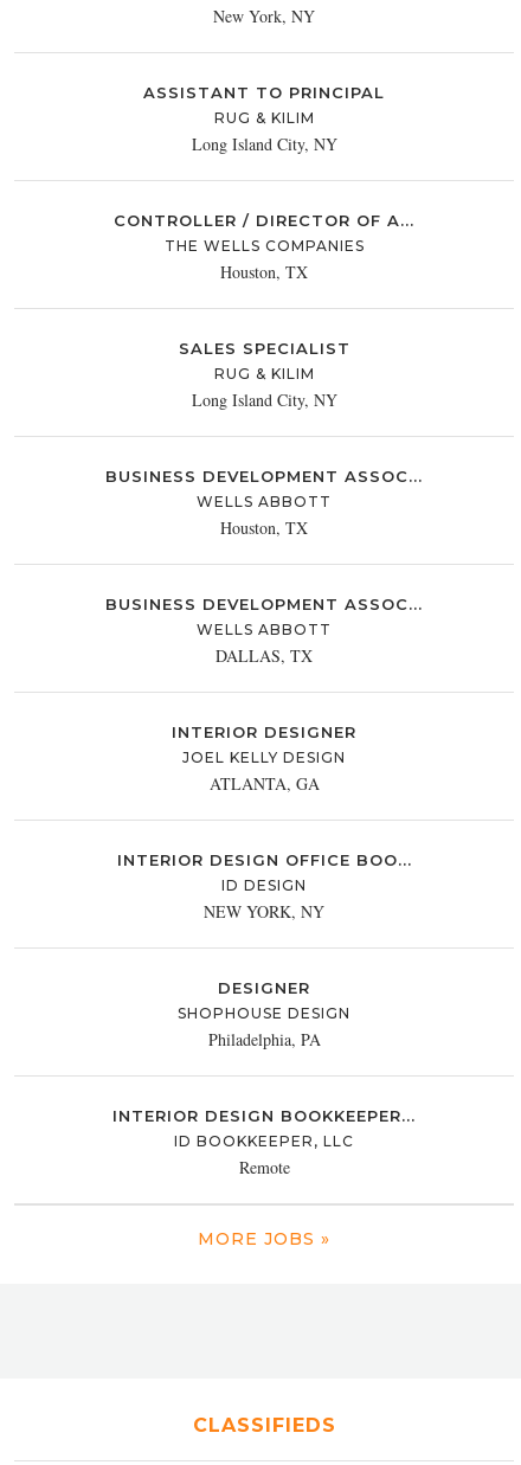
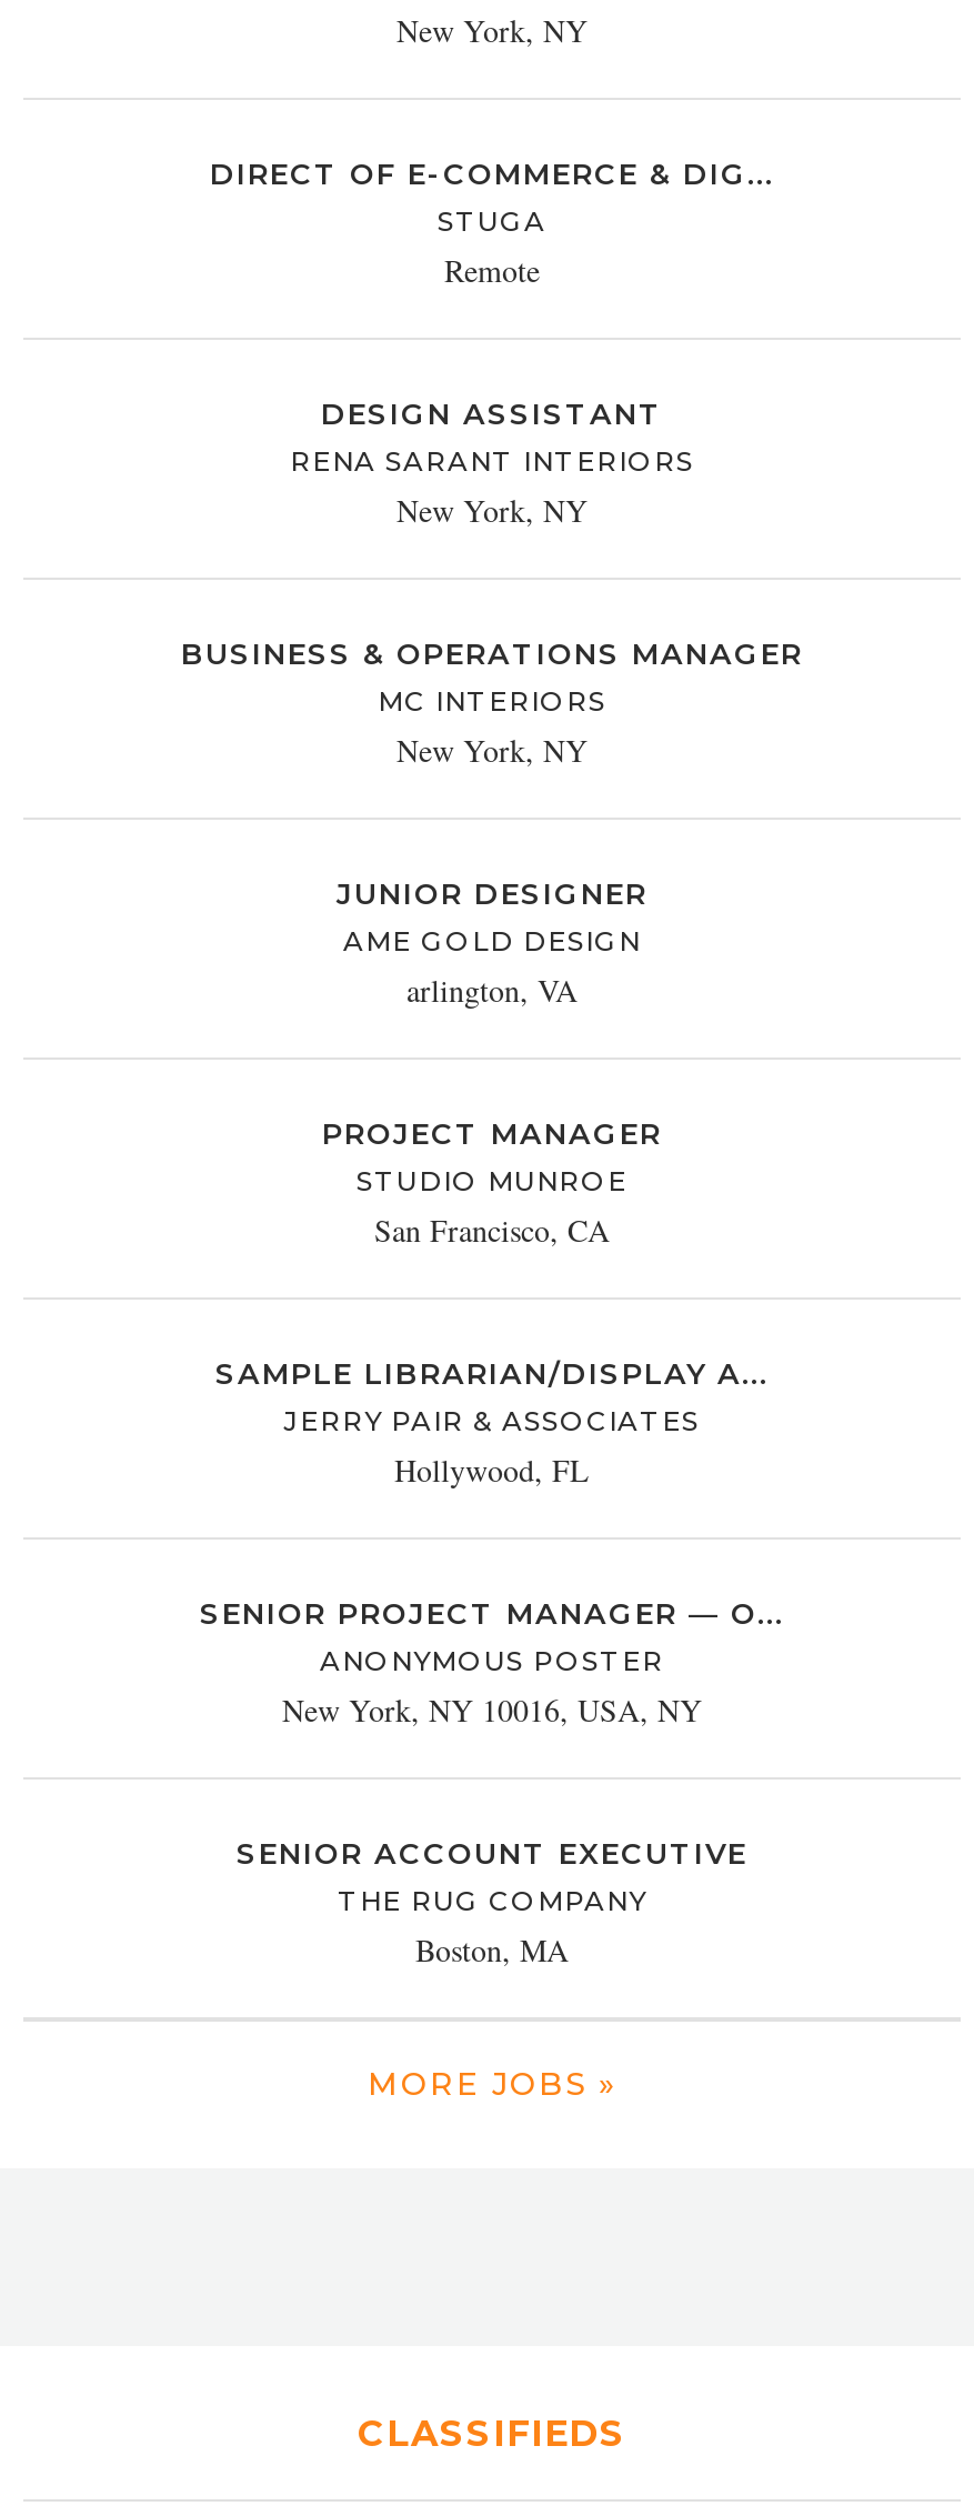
[105,83,423,1150] ASSISTANT TO PRINCIPAL | RUG & KILIM | Long Island City, NY | CONTROLLER / DIRECTOR OF A... | THE WELLS COMPANIES | Houston, TX | SALES SPECIALIST | RUG & KILIM | Long Island City, NY | BUSINESS DEVELOPMENT ASSOC... | WELLS ABBOTT | Houston, TX | BUSINESS DEVELOPMENT ASSOC... | WELLS ABBOTT | DALLAS, TX | INTERIOR DESIGNER | JOEL KELLY DESIGN | ATLANTA, GA | INTERIOR DESIGN OFFICE BOO... | ID DESIGN | NEW YORK, NY | DESIGNER | SHOPHOUSE DESIGN | Philadelphia, PA | INTERIOR DESIGN BOOKKEEPER... | ID BOOKKEEPER, LLC -> [210,155,774,237] DIRECT OF E-COMMERCE & DIG... | STUGA
moved [239,1156,290,1178] -> [444,248,540,291]: Remote
none -> [181,395,803,1970] DESIGN ASSISTANT | RENA SARANT INTERIORS | New York, NY | BUSINESS & OPERATIONS MANAGER | MC INTERIORS | New York, NY | JUNIOR DESIGNER | AME GOLD DESIGN | arlington, VA | PROJECT MANAGER | STUDIO MUNROE | San Francisco, CA | SAMPLE LIBRARIAN/DISPLAY A... | JERRY PAIR & ASSOCIATES | Hollywood, FL | SENIOR PROJECT MANAGER — O... | ANONYMOUS POSTER | New York, NY 10016, USA, NY | SENIOR ACCOUNT EXECUTIVE | THE RUG COMPANY | Boston, MA

